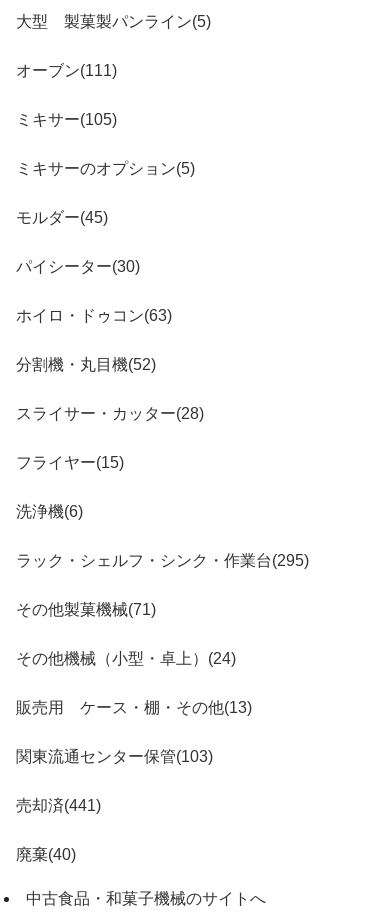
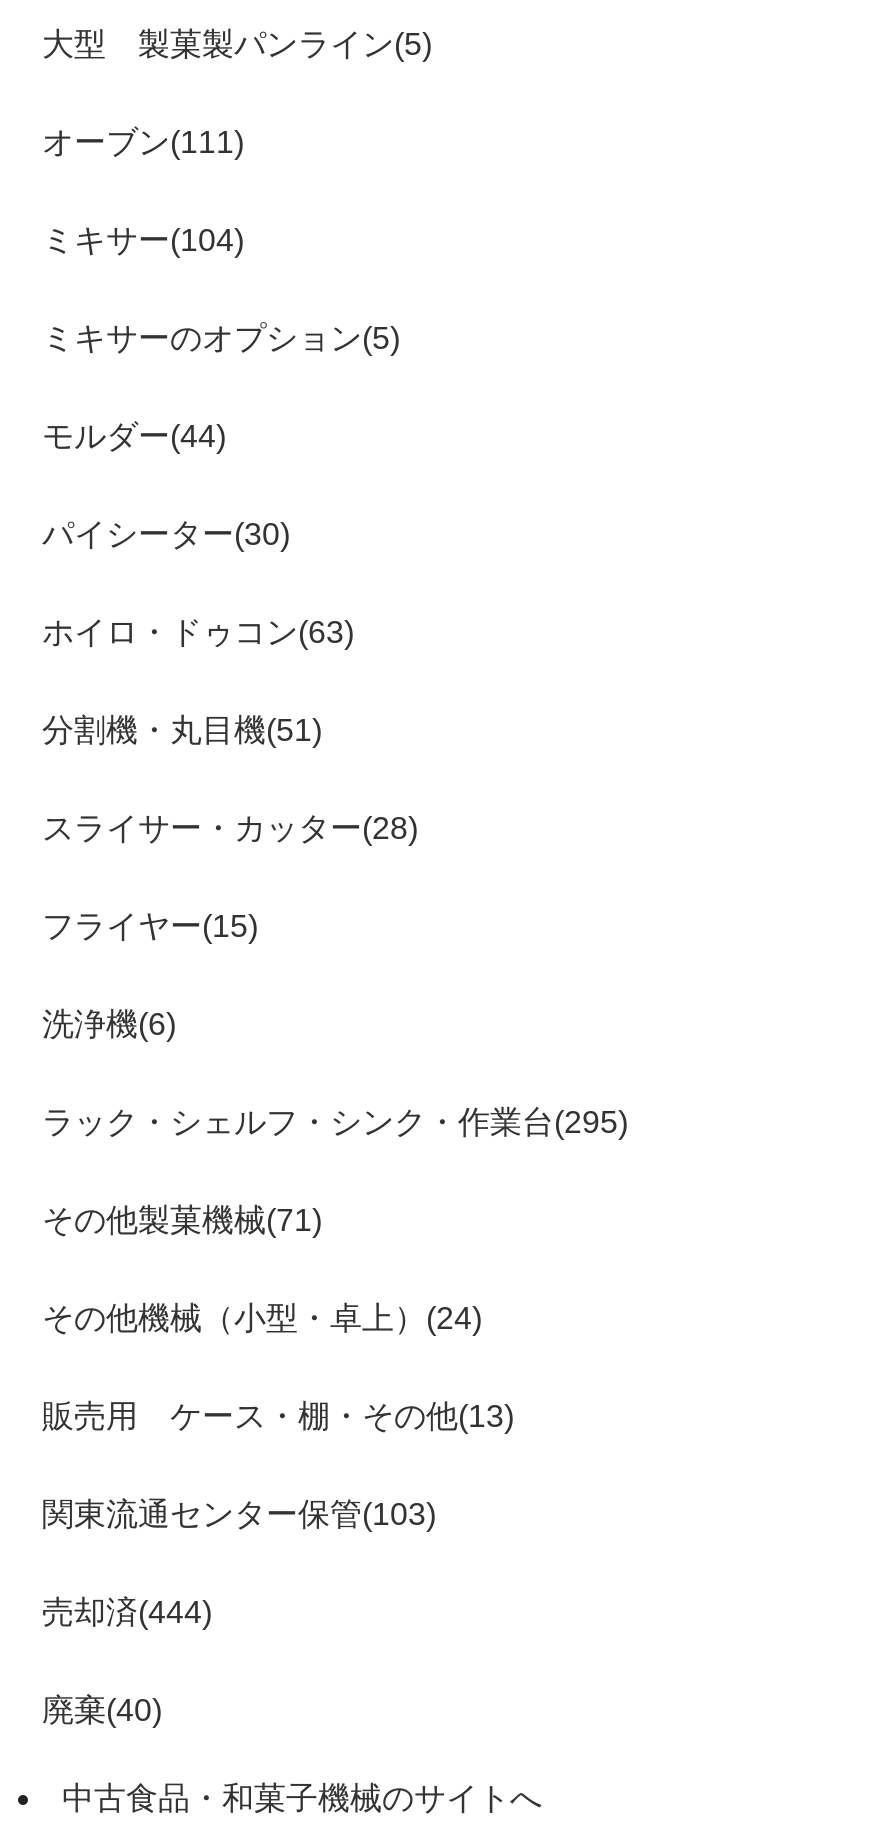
[16,111,117,128] ミキサー(105) -> [42,223,244,257] ミキサー(104)
[16,209,108,226] モルダー(45) -> [42,419,226,453] モルダー(44)
[16,356,156,373] 分割機・丸目機(52) -> [42,713,322,747] 分割機・丸目機(51)
[16,797,101,814] 売却済(441) -> [42,1595,212,1629] 売却済(444)

